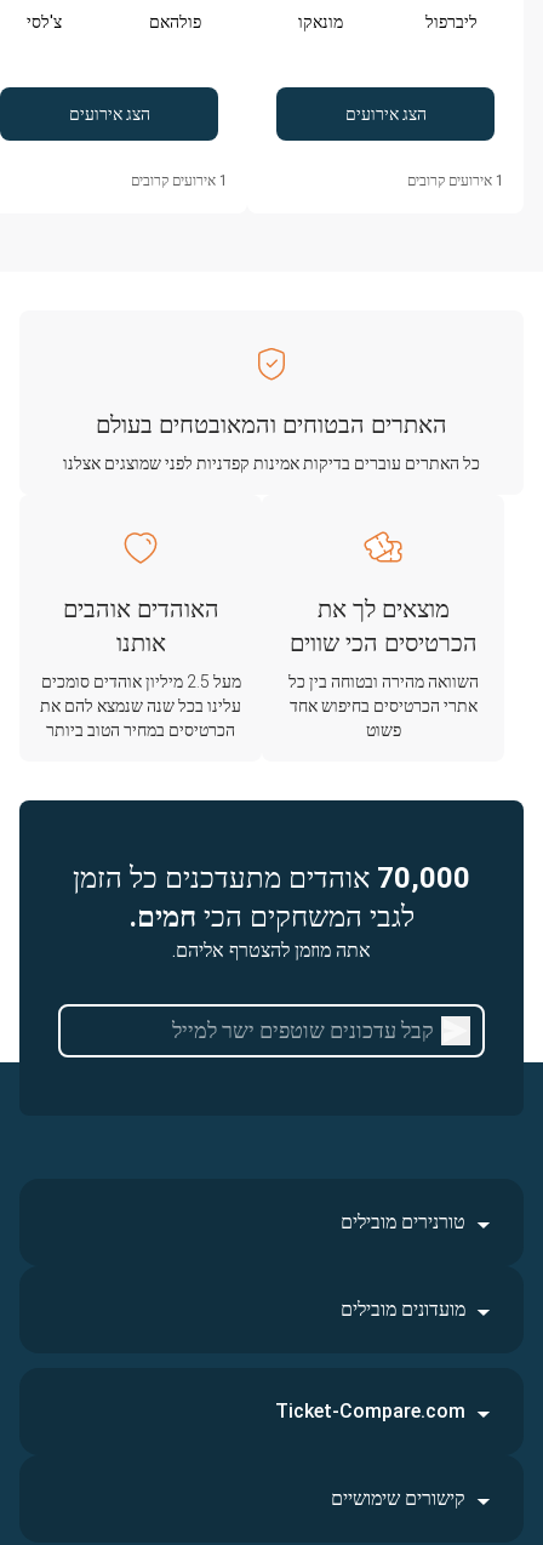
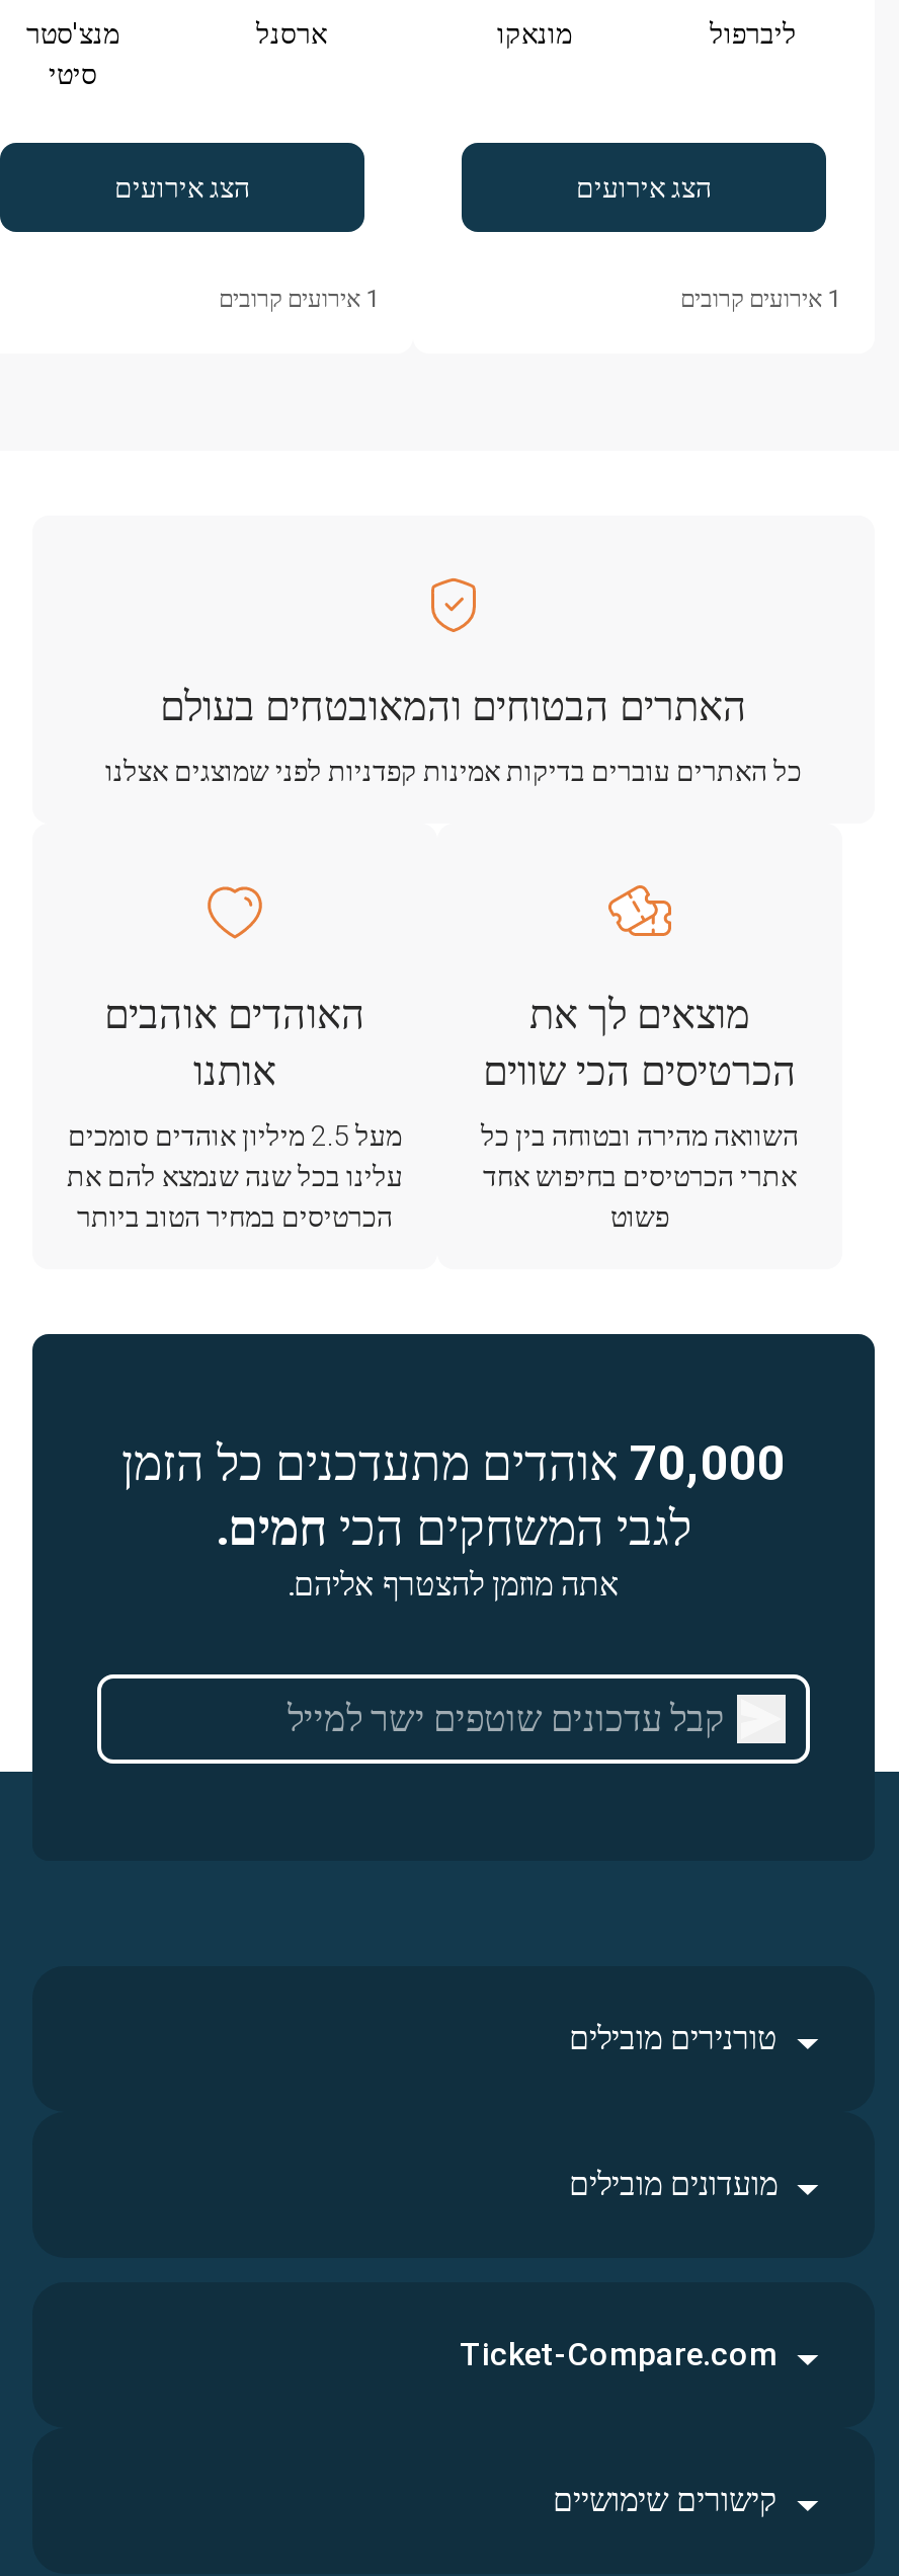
[26,12,201,32] פולהאם | צ'לסי -> [26,18,327,91] ארסנל | מנצ'סטר | סיטי

